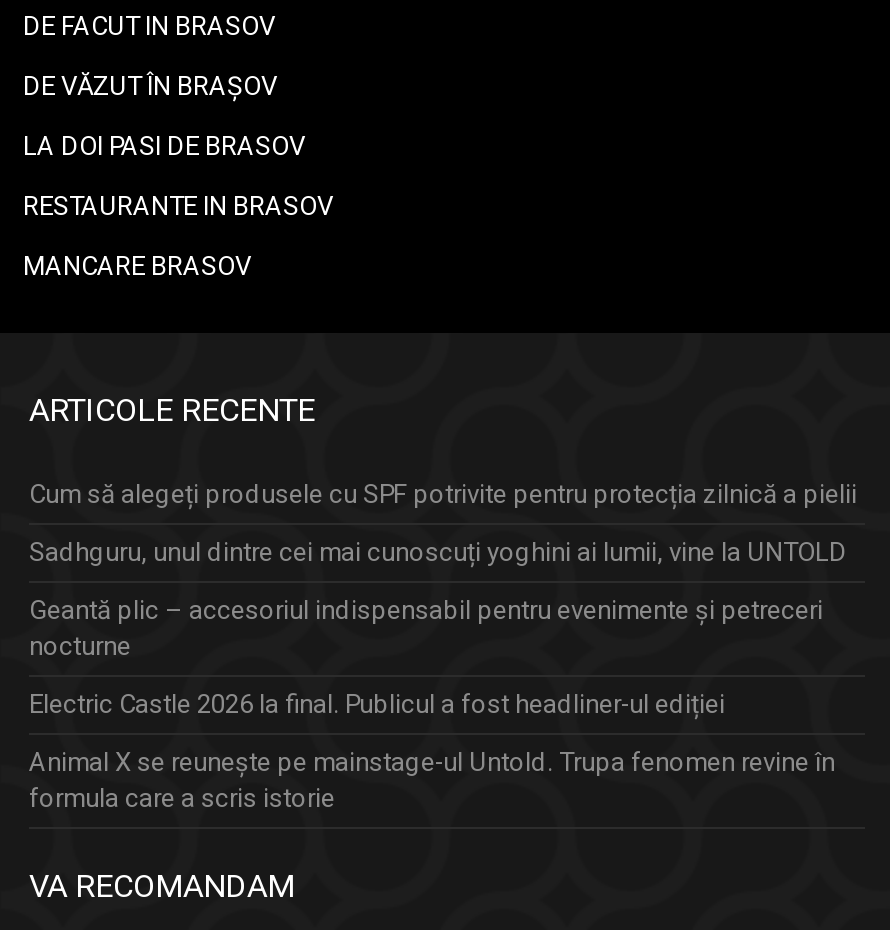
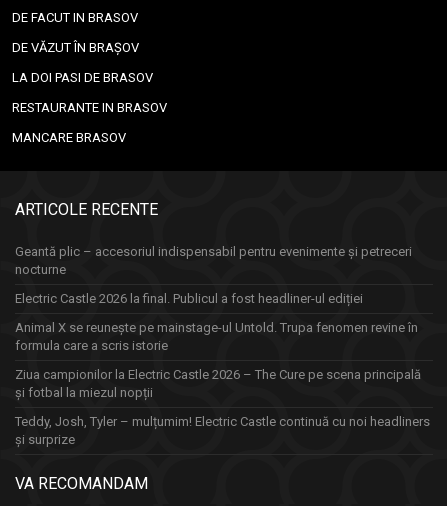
[29,479,857,567] Cum să alegeți produsele cu SPF potrivite pentru protecția zilnică a pielii | Sadhguru, unul dintre cei mai cunoscuți yoghini ai lumii, vine la UNTOLD -> none
moved [29,595,835,813] -> [15,244,418,353]: Geantă plic – accesoriul indispensabil pentru evenimente și petreceri | nocturne | Electric Castle 2026 la final. Publicul a fost headliner-ul ediției | Animal X se reunește pe mainstage-ul Untold. Trupa fenomen revine în | formula care a scris istorie
none -> [15,367,430,447] Ziua campionilor la Electric Castle 2026 – The Cure pe scena principală | și fotbal la miezul nopții | Teddy, Josh, Tyler – mulțumim! Electric Castle continuă cu noi headliners | și surprize

